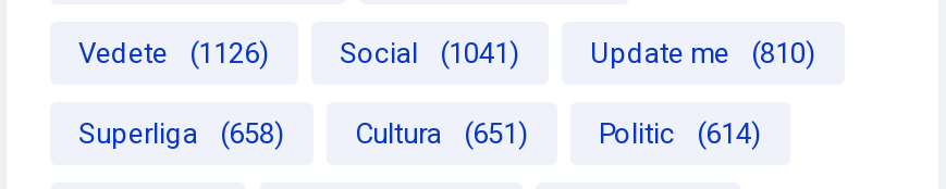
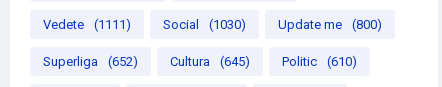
[78,37,270,70] Vedete (1126) -> [43,17,131,32] Vedete (1111)
[340,37,520,70] Social (1041) -> [163,17,246,32] Social (1030)
[590,37,816,70] Update me (810) -> [278,17,382,32] Update me (800)
[78,117,285,150] Superliga (658) -> [43,54,138,69] Superliga (652)
[355,117,529,150] Cultura (651) -> [170,54,250,69] Cultura (645)
[599,117,762,150] Politic (614) -> [282,54,357,69] Politic (610)

